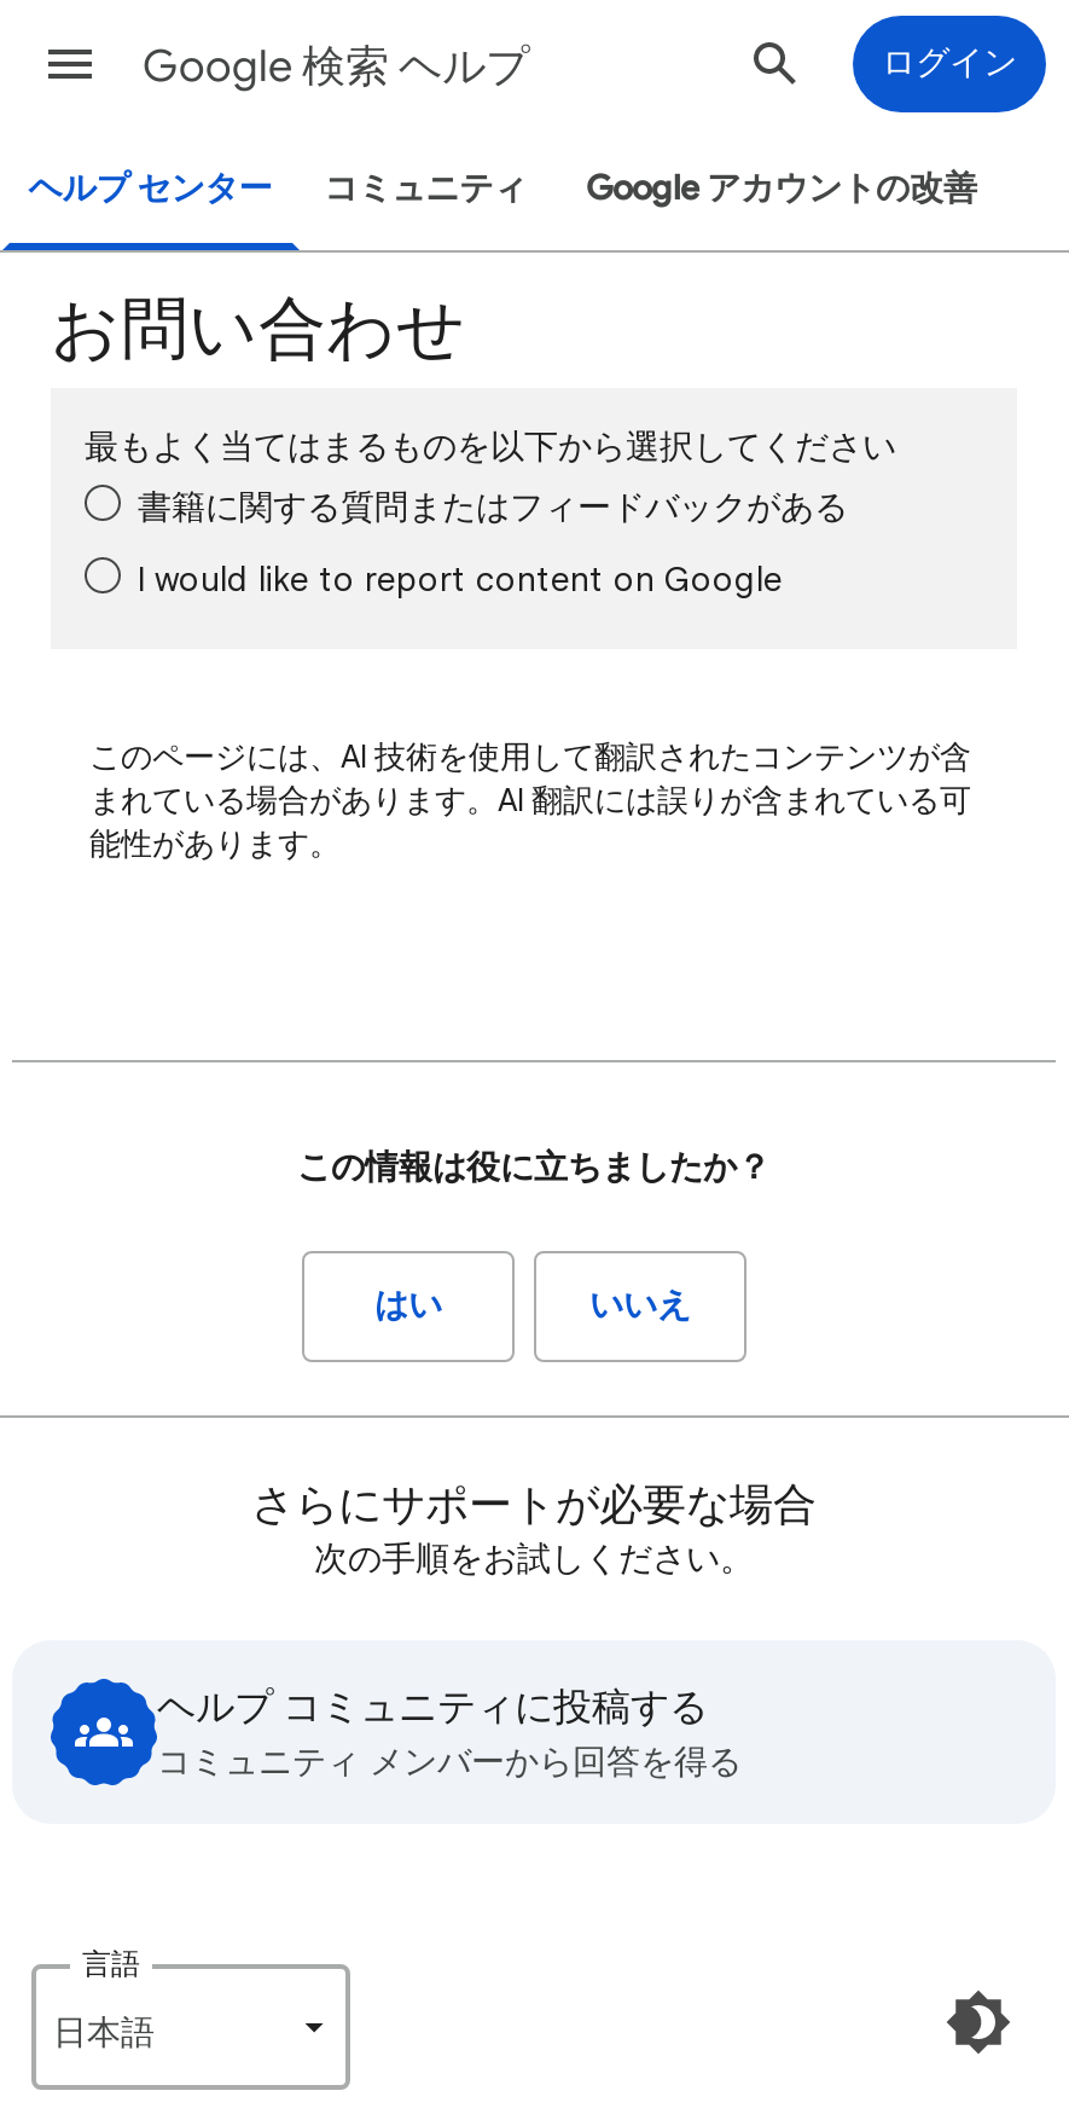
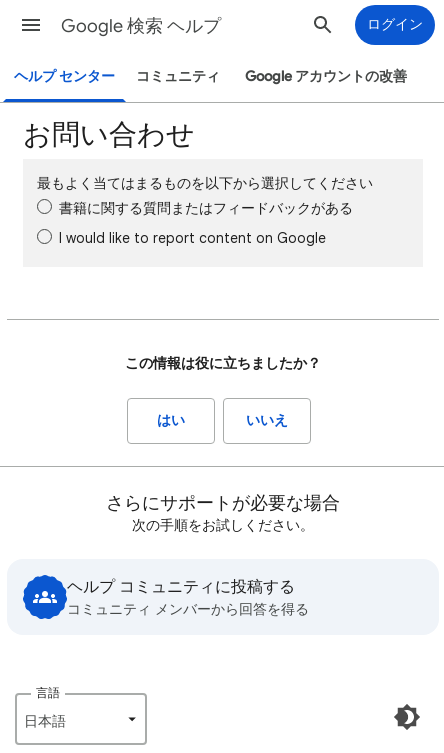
[89,736,971,864] このページには、AI 技術を使用して翻訳されたコンテンツが含 | まれている場合があります。AI 翻訳には誤りが含まれている可 | 能性があります。 -> none

